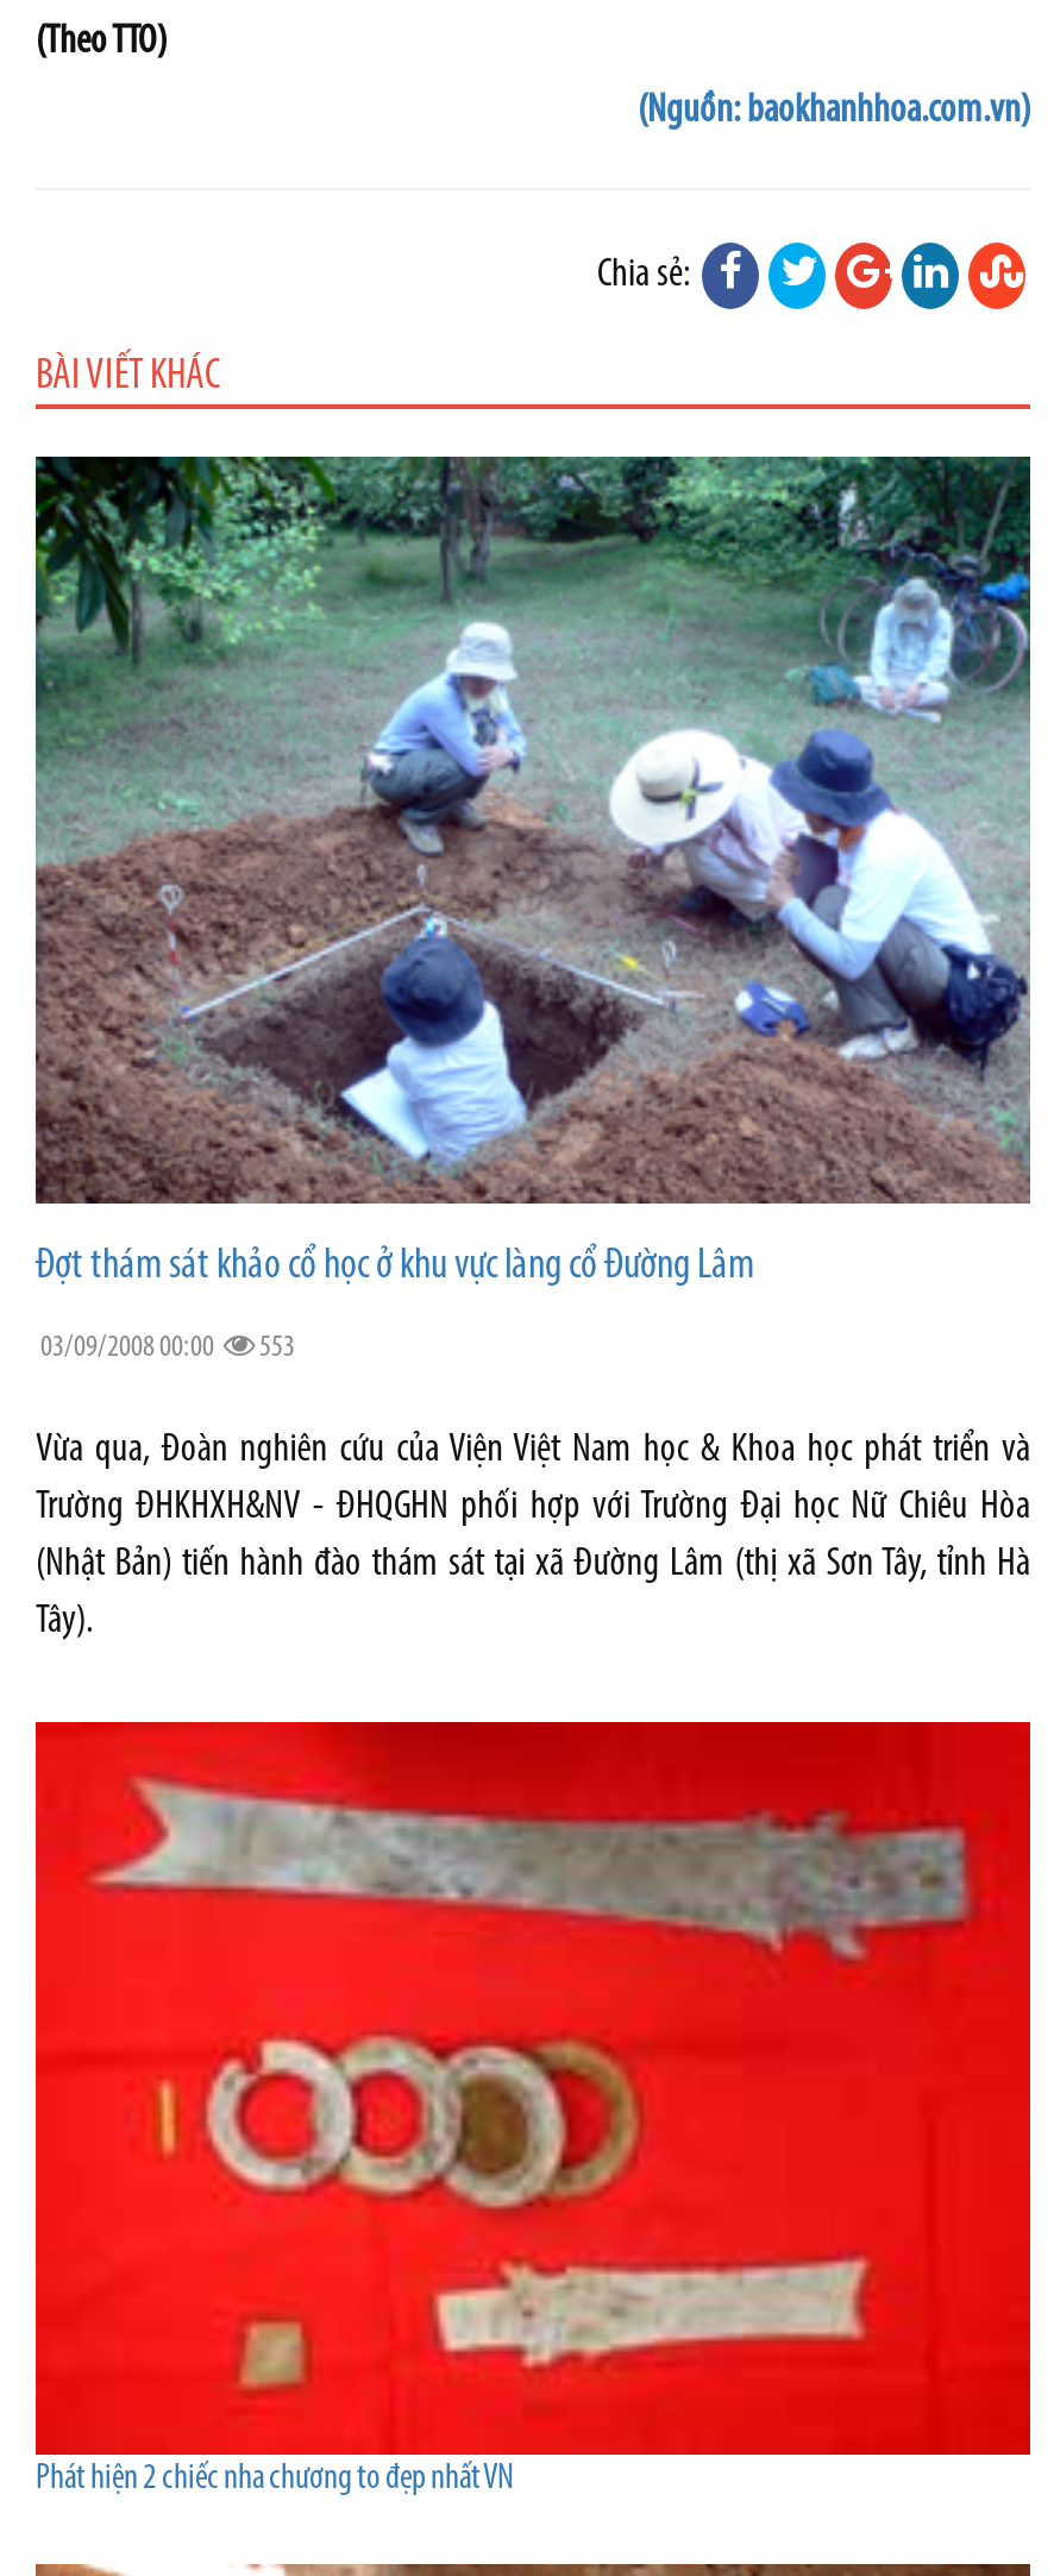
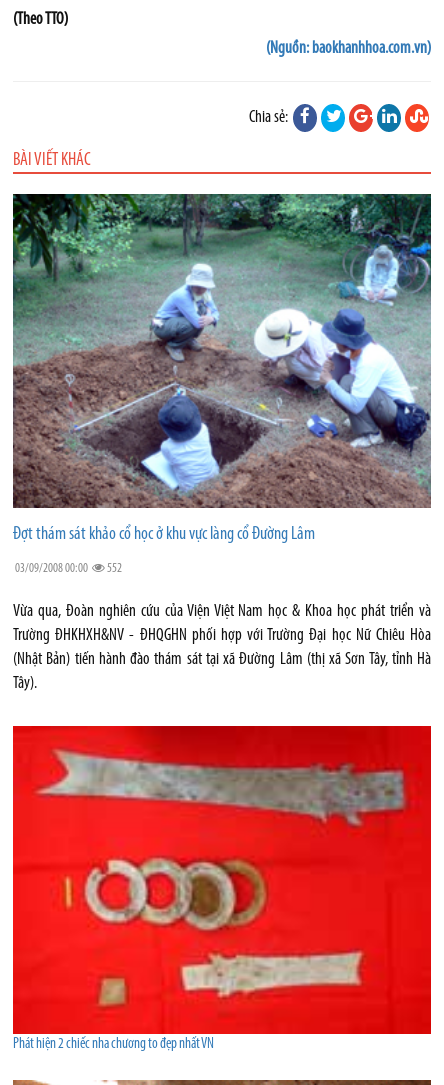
[40,1331,295,1362] 03/09/2008 00:00 553 -> [15,561,122,574] 03/09/2008 00:00 552

